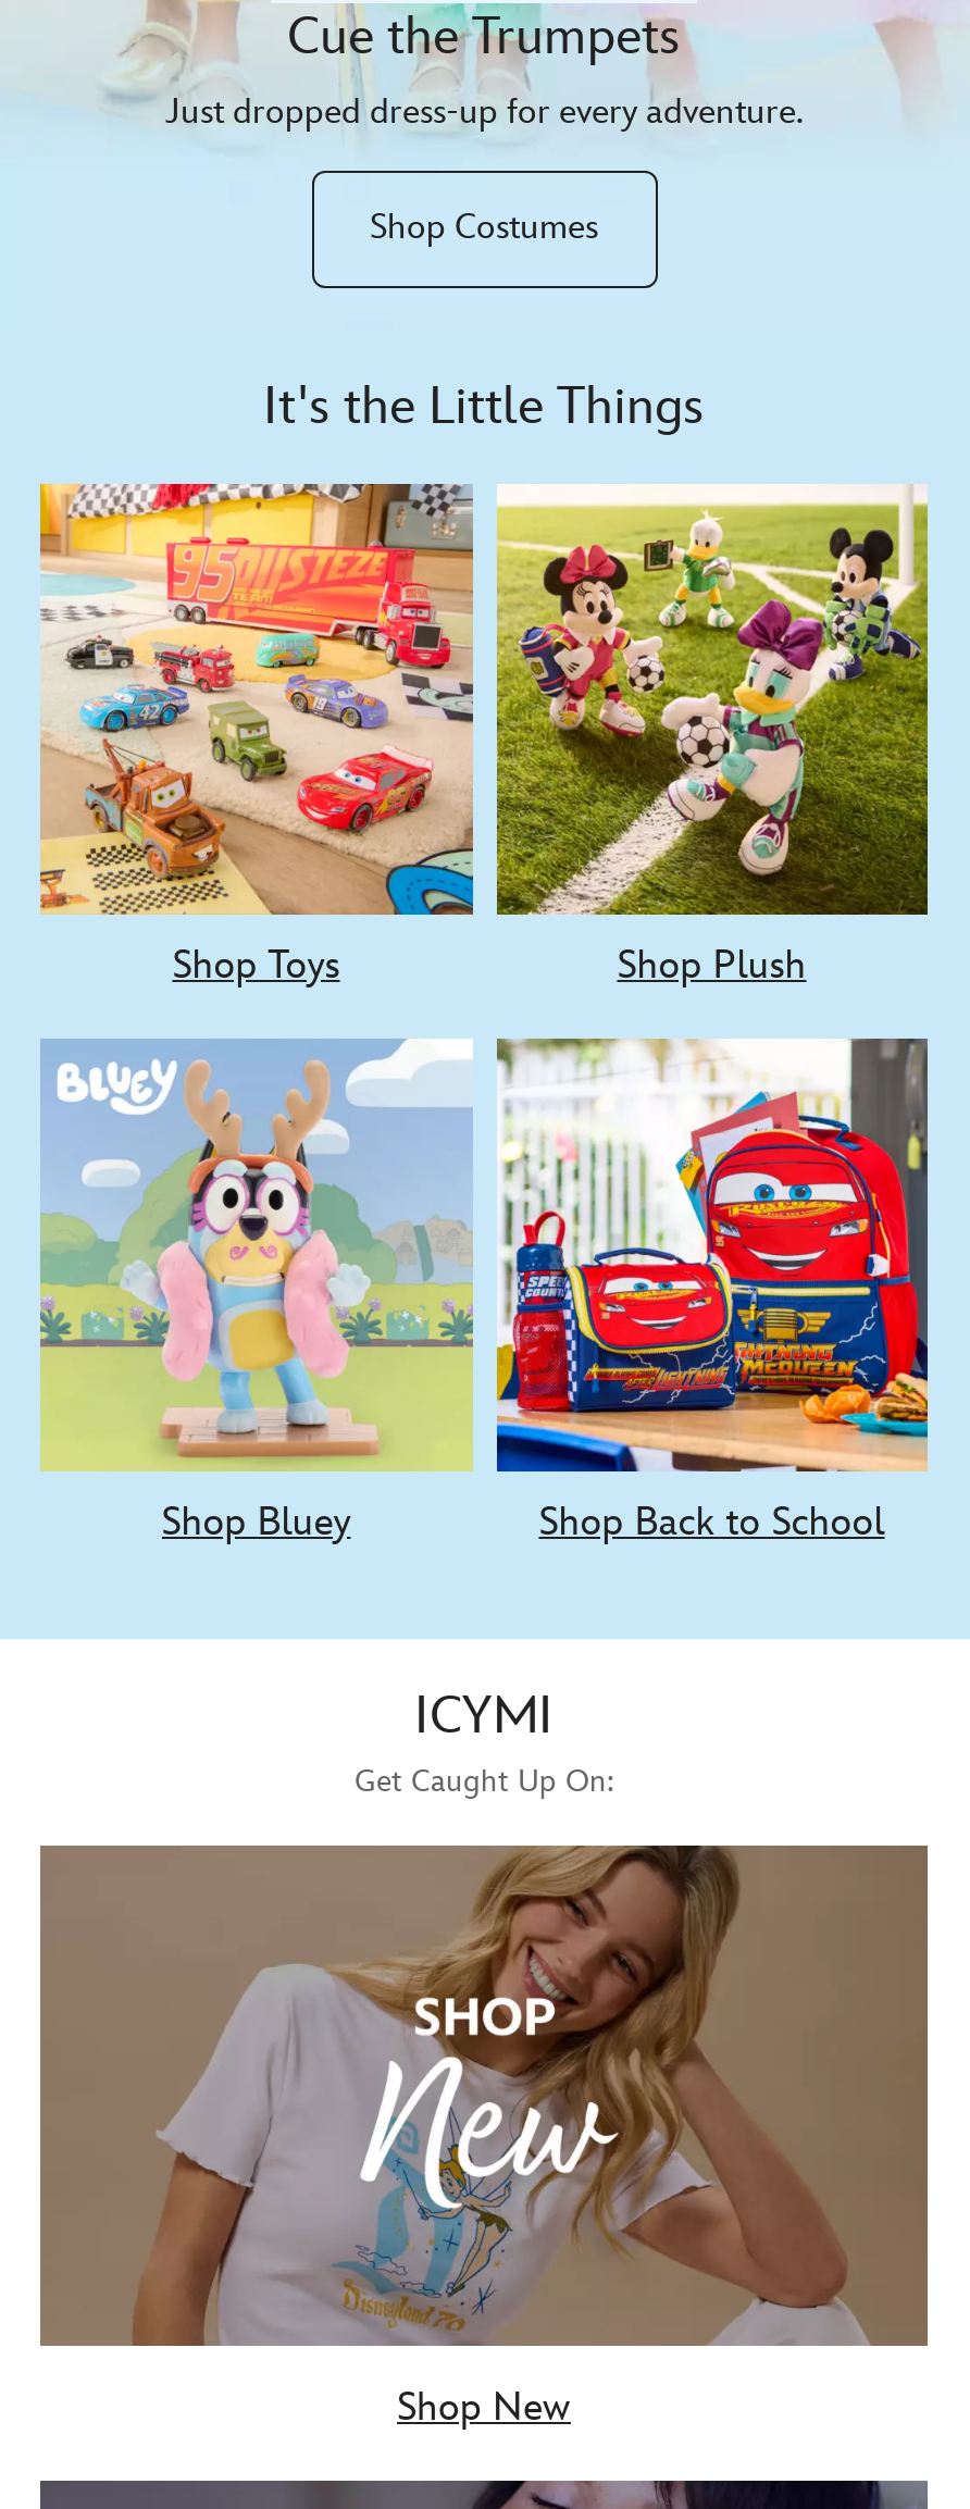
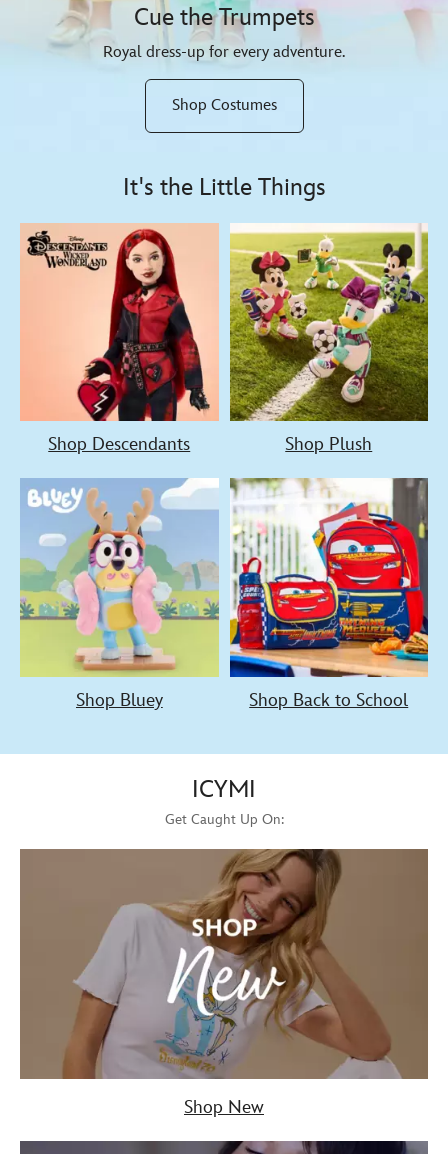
[165,93,803,134] Just dropped dress-up for every adventure. -> [103,43,345,62] Royal dress-up for every adventure.
[38,483,475,990] [image] | Shop Toys -> [20,222,219,455] [image] | Shop Descendants

